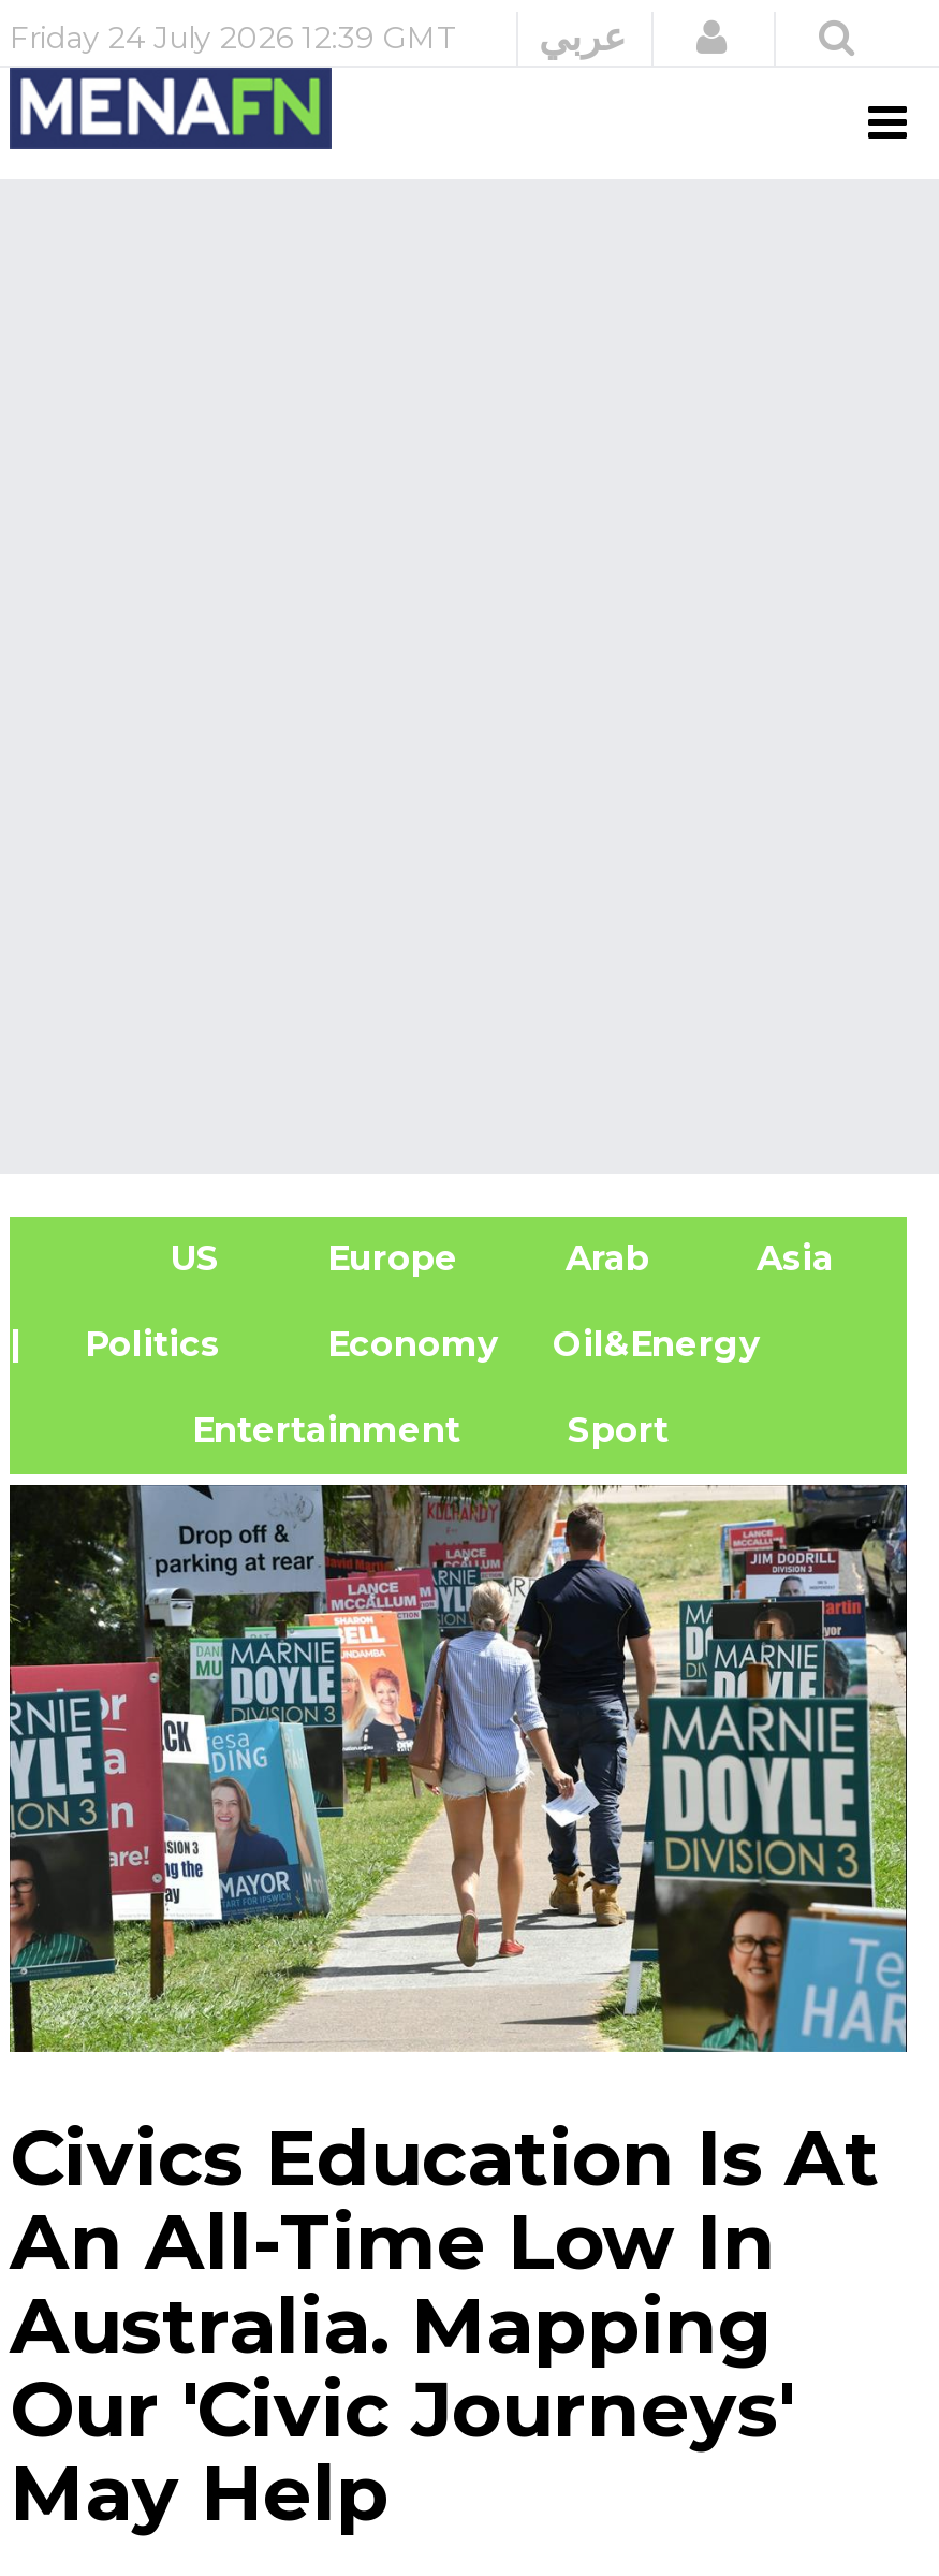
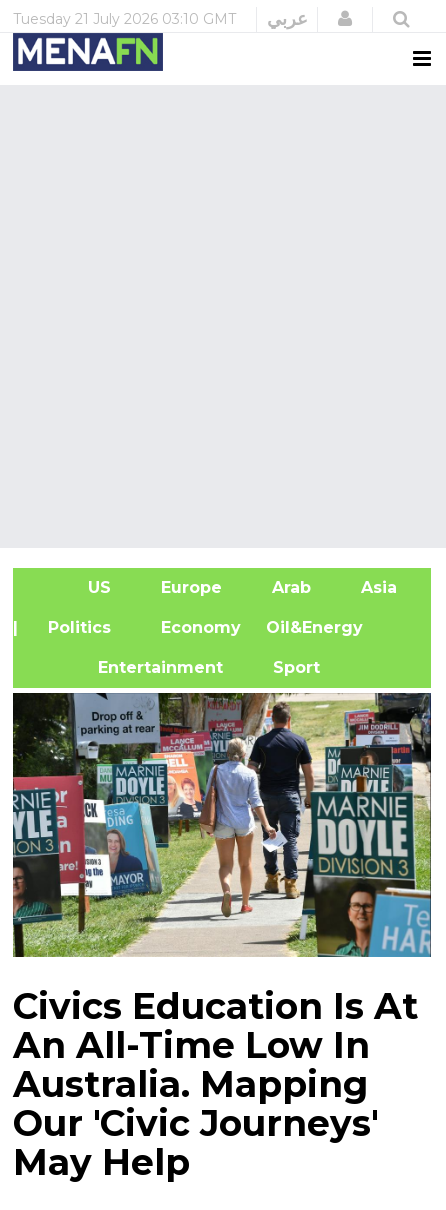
[10,18,454,57] Friday 24 July 2026 12:39 GMT -> [13,10,236,28] Tuesday 21 July 2026 03:10 GMT

